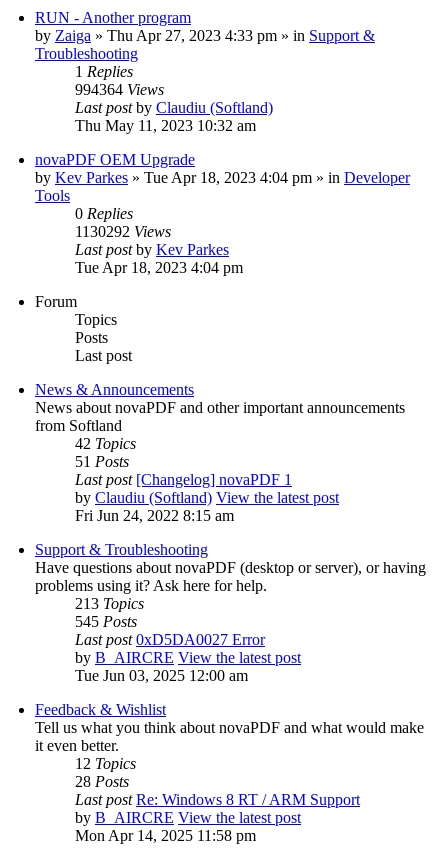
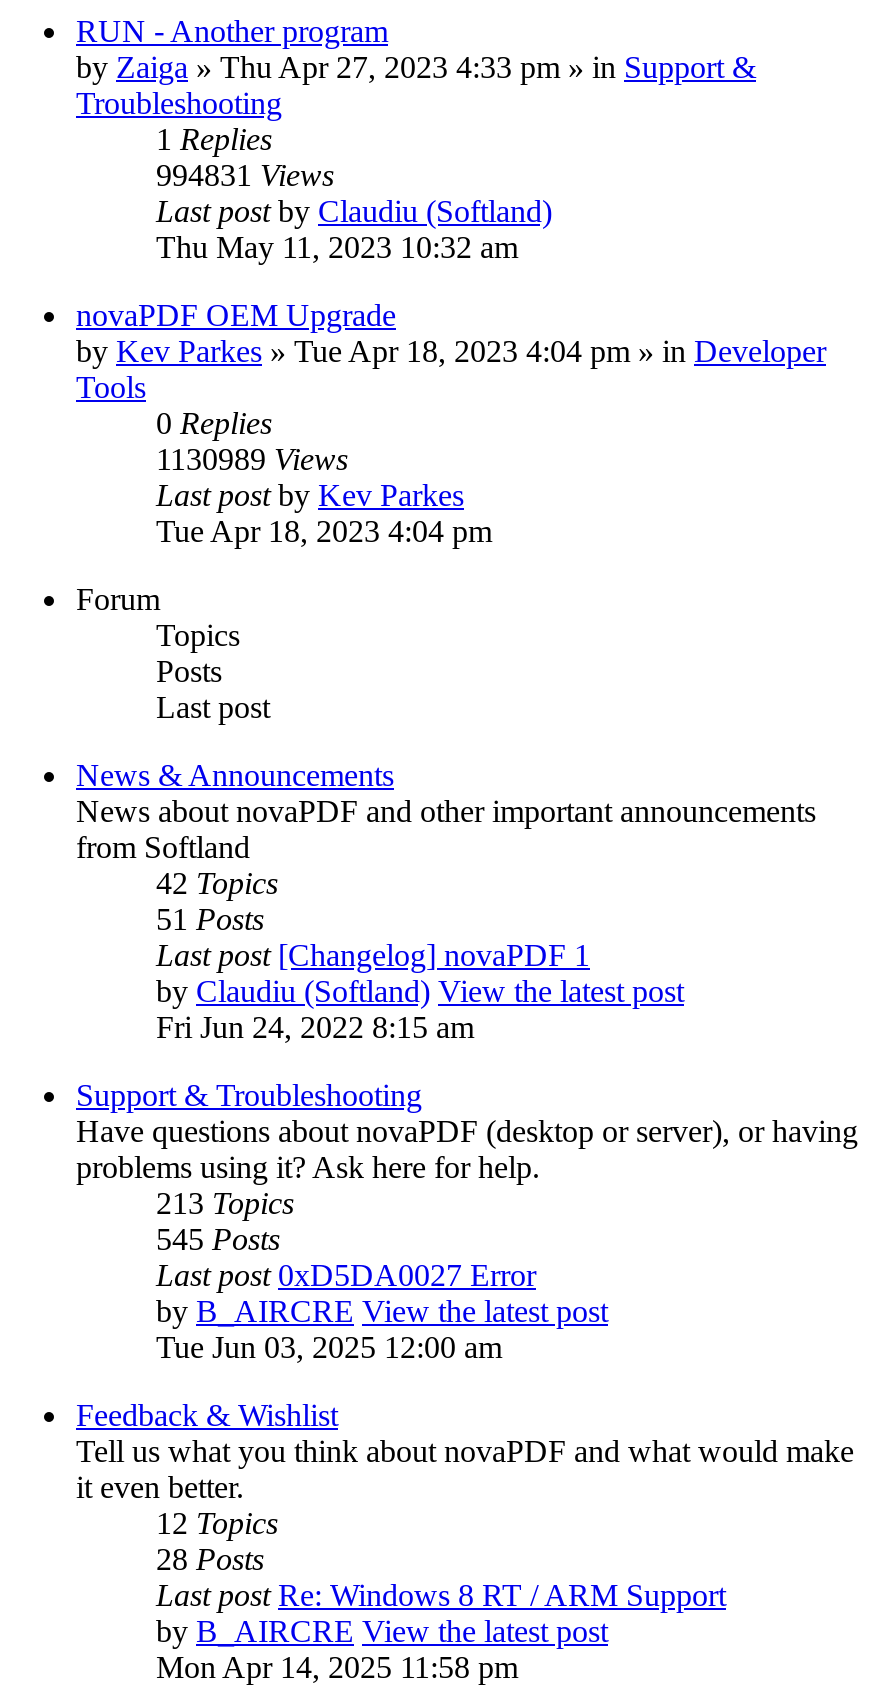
[75,81,164,98] 994364 Views -> [156,158,334,192] 994831 Views
[75,223,171,240] 1130292 Views -> [156,442,348,476] 1130989 Views

